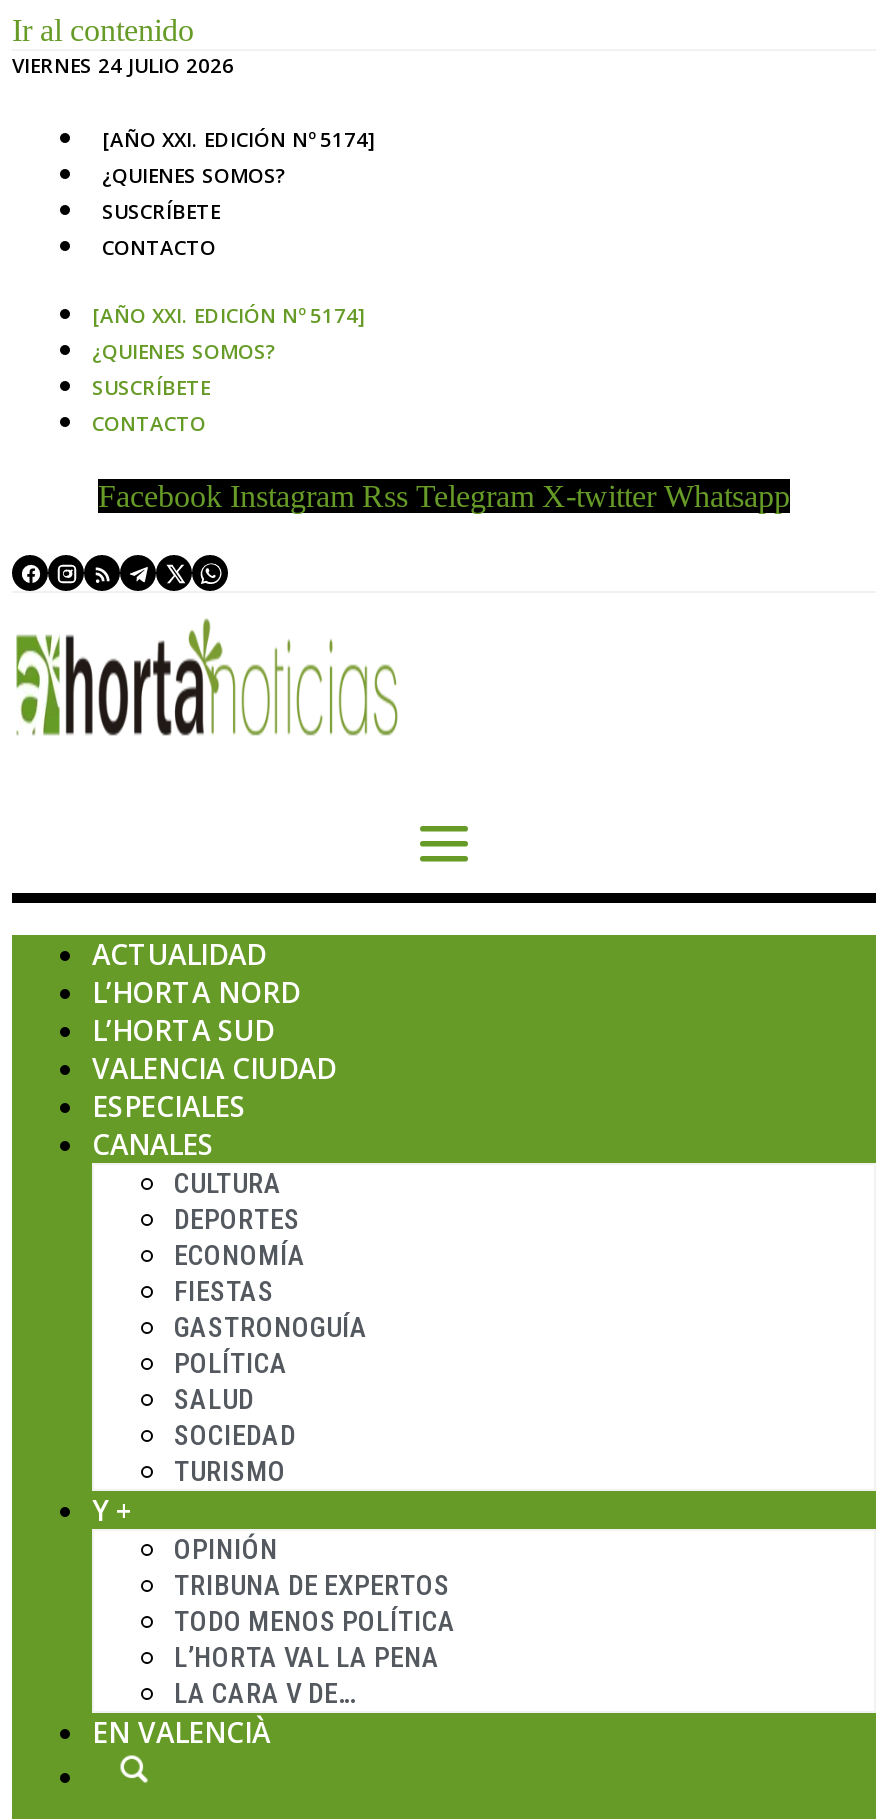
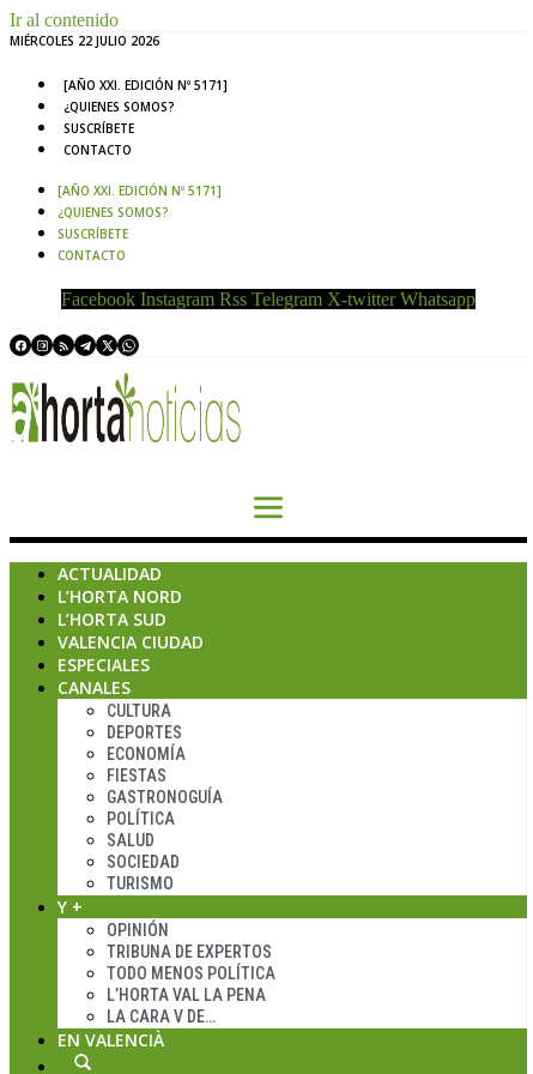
[12,51,234,79] VIERNES 24 JULIO 2026 -> [10,32,159,49] MIÉRCOLES 22 JULIO 2026
[102,125,376,153] [AÑO XXI. EDICIÓN Nº 5174] -> [63,77,228,93] [AÑO XXI. EDICIÓN Nº 5171]
[92,301,366,329] [AÑO XXI. EDICIÓN Nº 5174] -> [57,182,222,199] [AÑO XXI. EDICIÓN Nº 5171]

